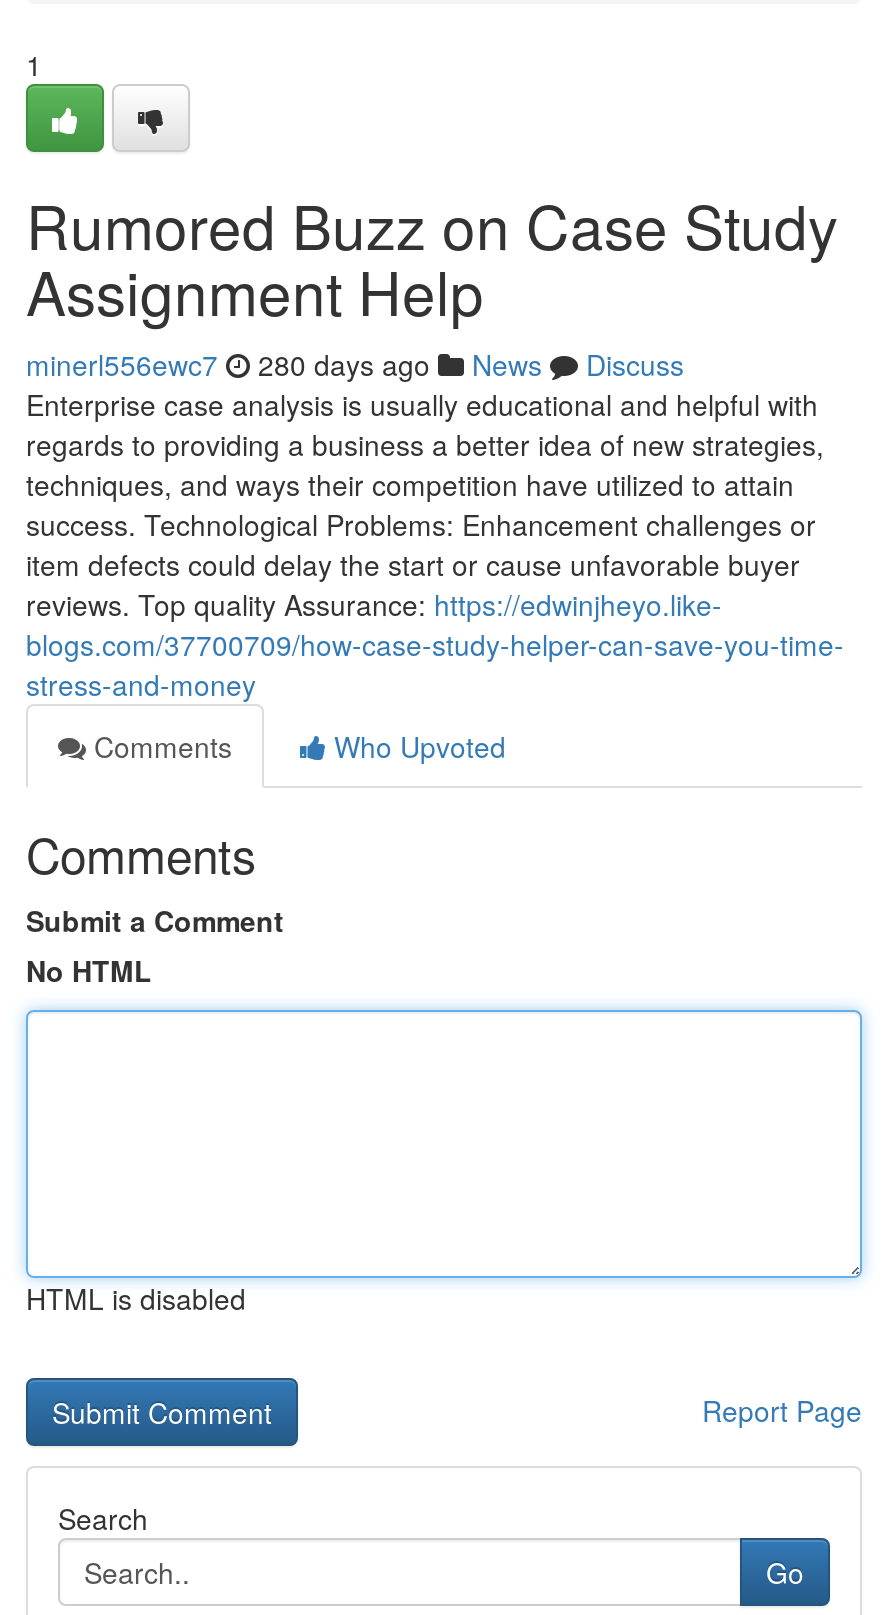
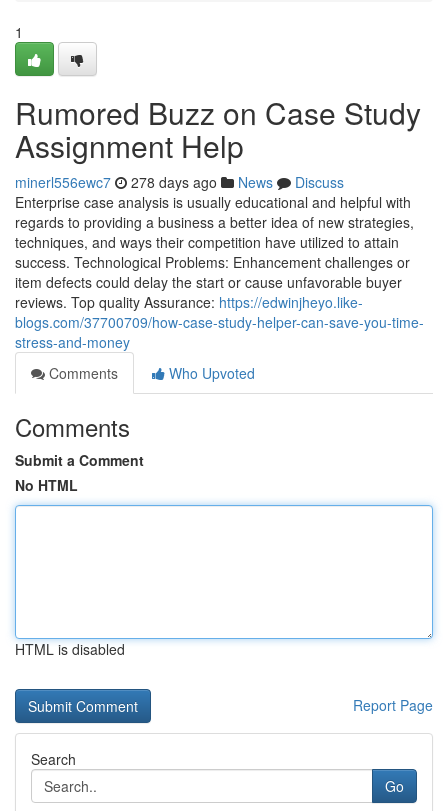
[26,344,684,384] minerl556ewc7 280 days ago News Discuss -> [15,172,344,192] minerl556ewc7 278 days ago News Discuss

